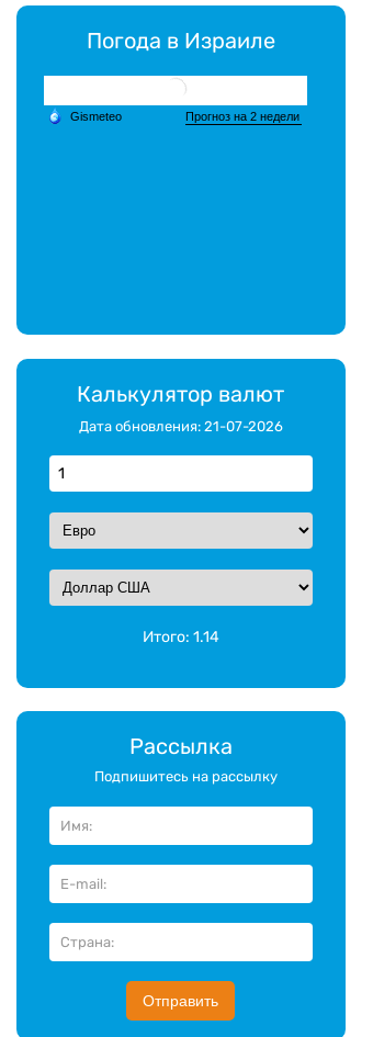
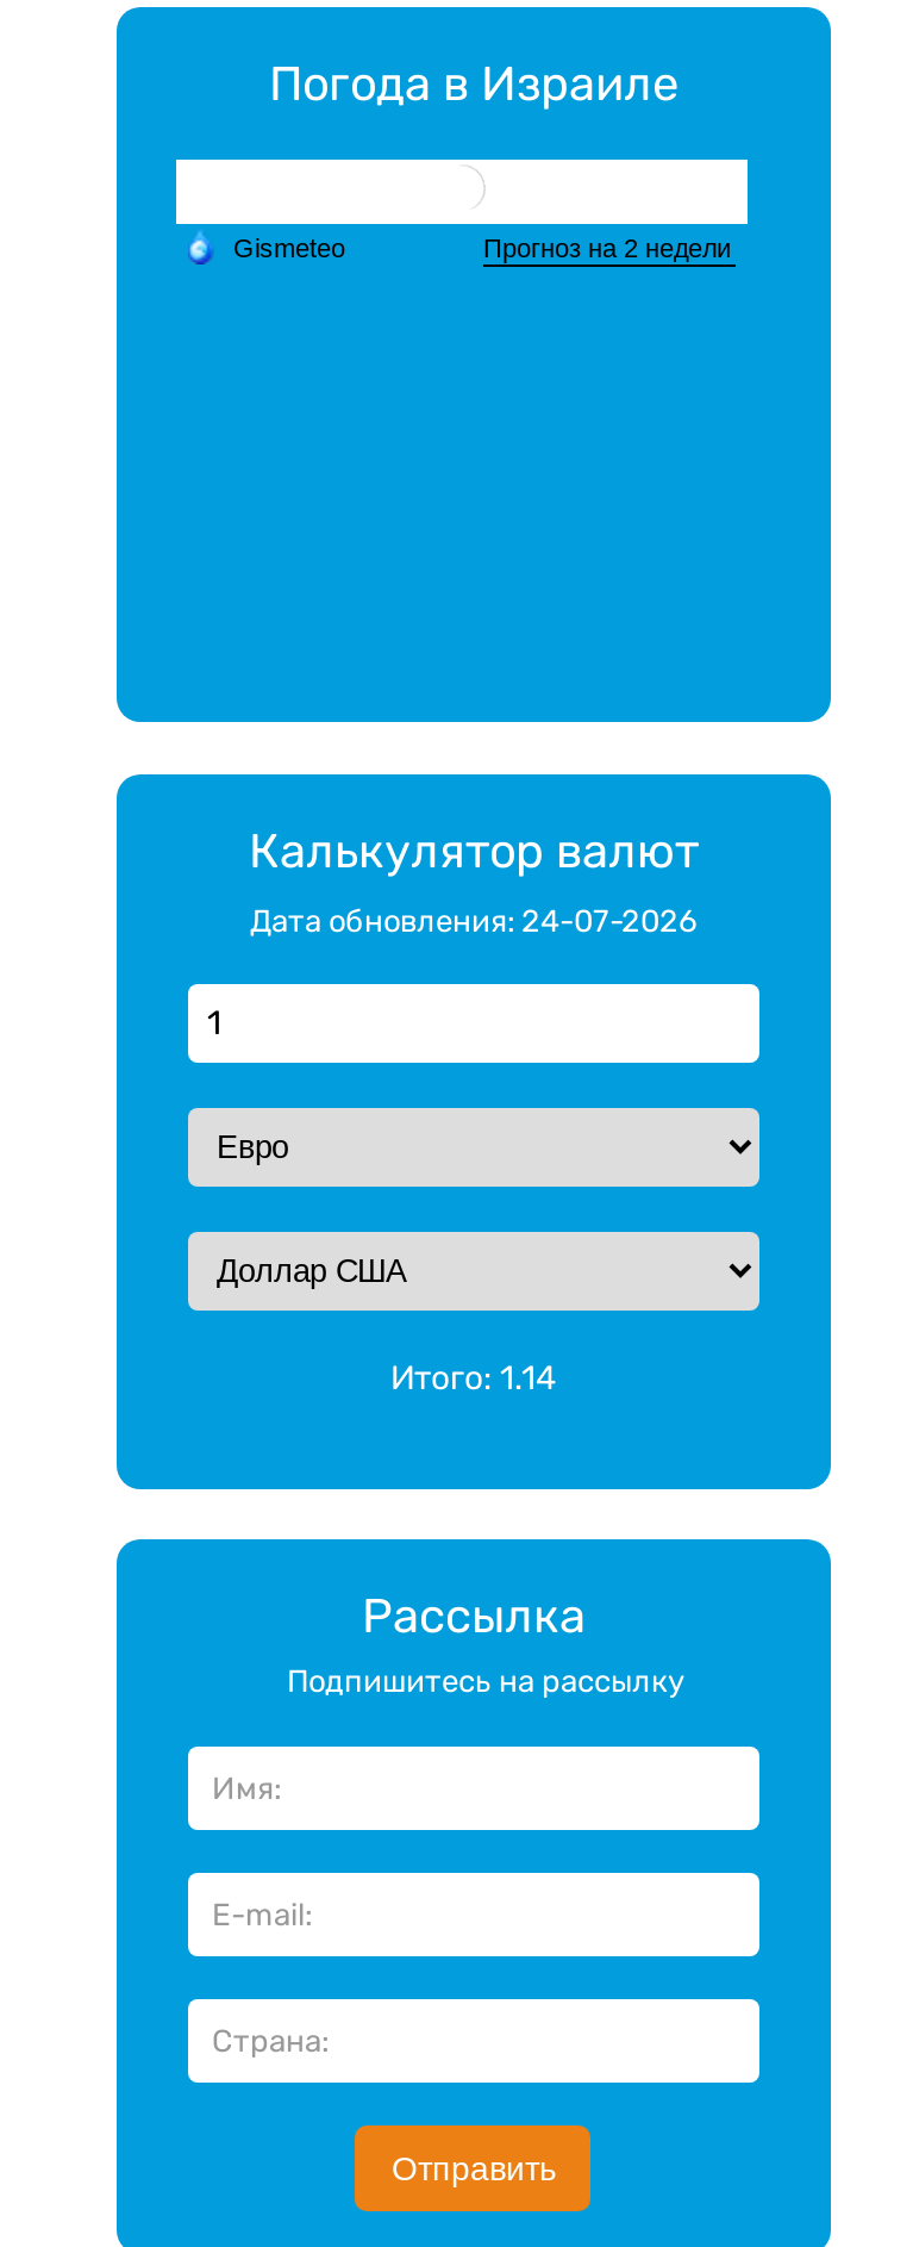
[79,418,283,434] Дата обновления: 21-07-2026 -> [250,902,698,938] Дата обновления: 24-07-2026

